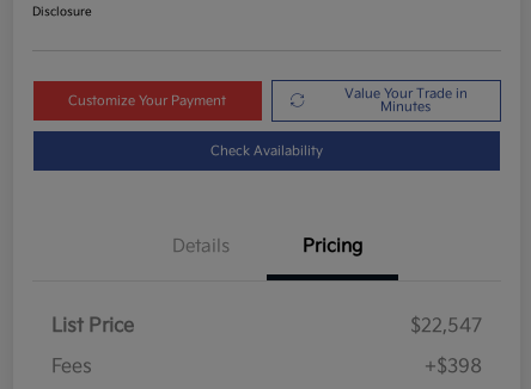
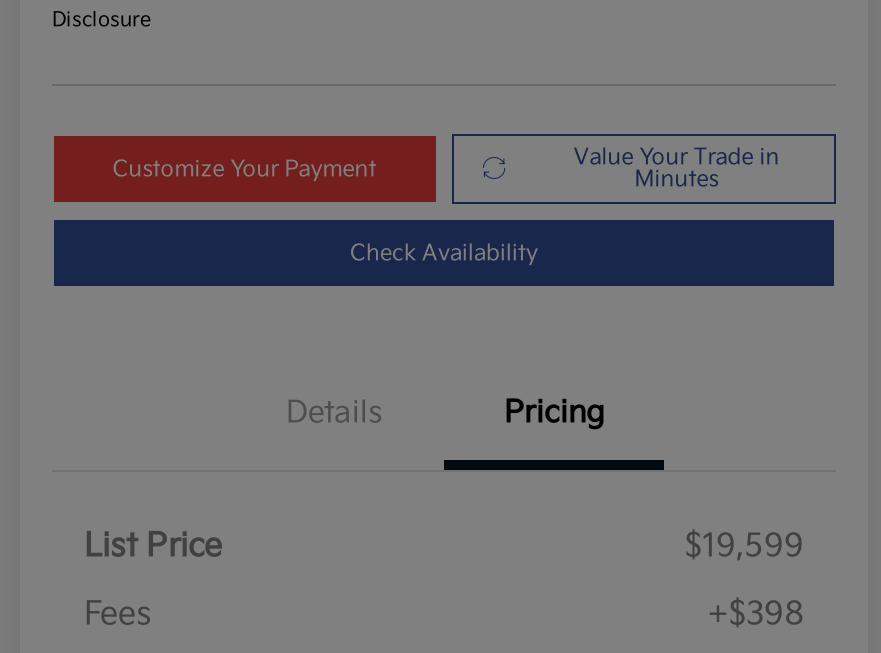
[410,315,482,337] $22,547 -> [684,528,804,566] $19,599

